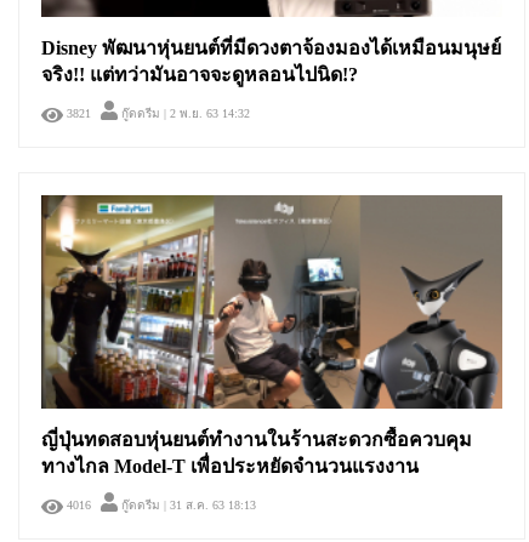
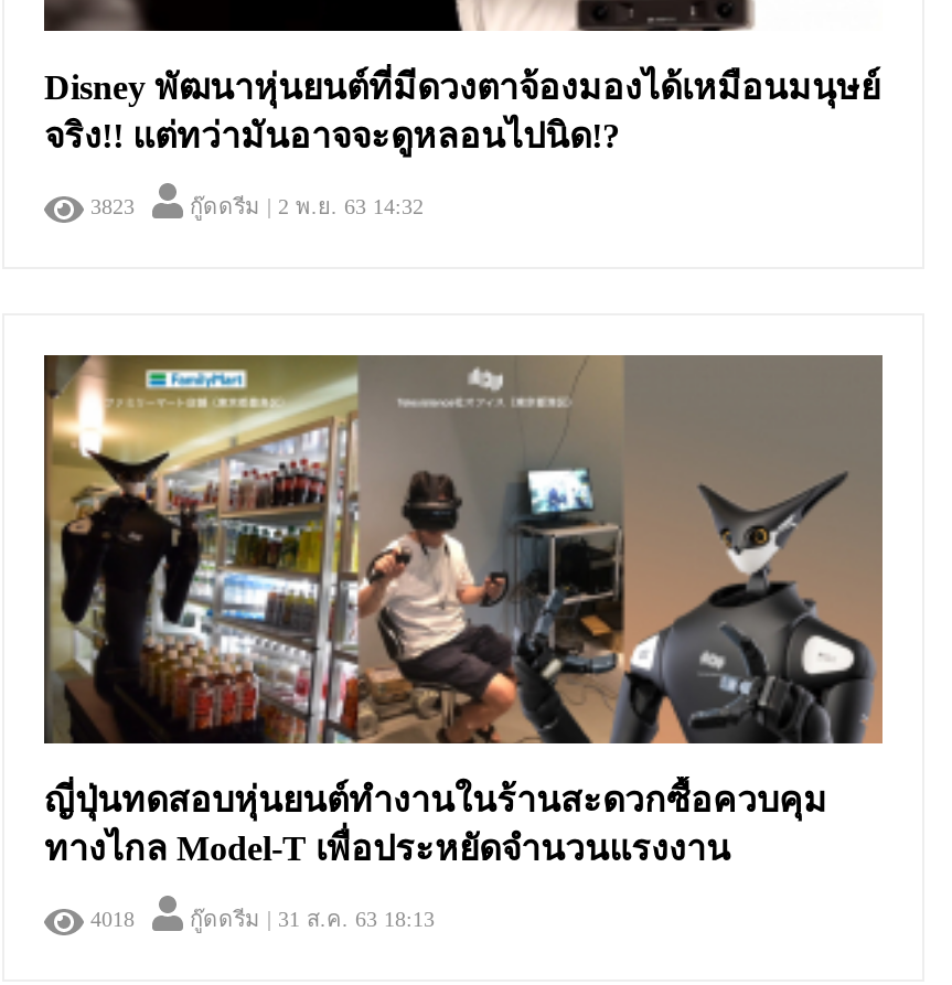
[63,107,95,120] 3821 -> [84,194,141,219] 3823
[63,498,95,511] 4016 -> [84,906,141,931] 4018

